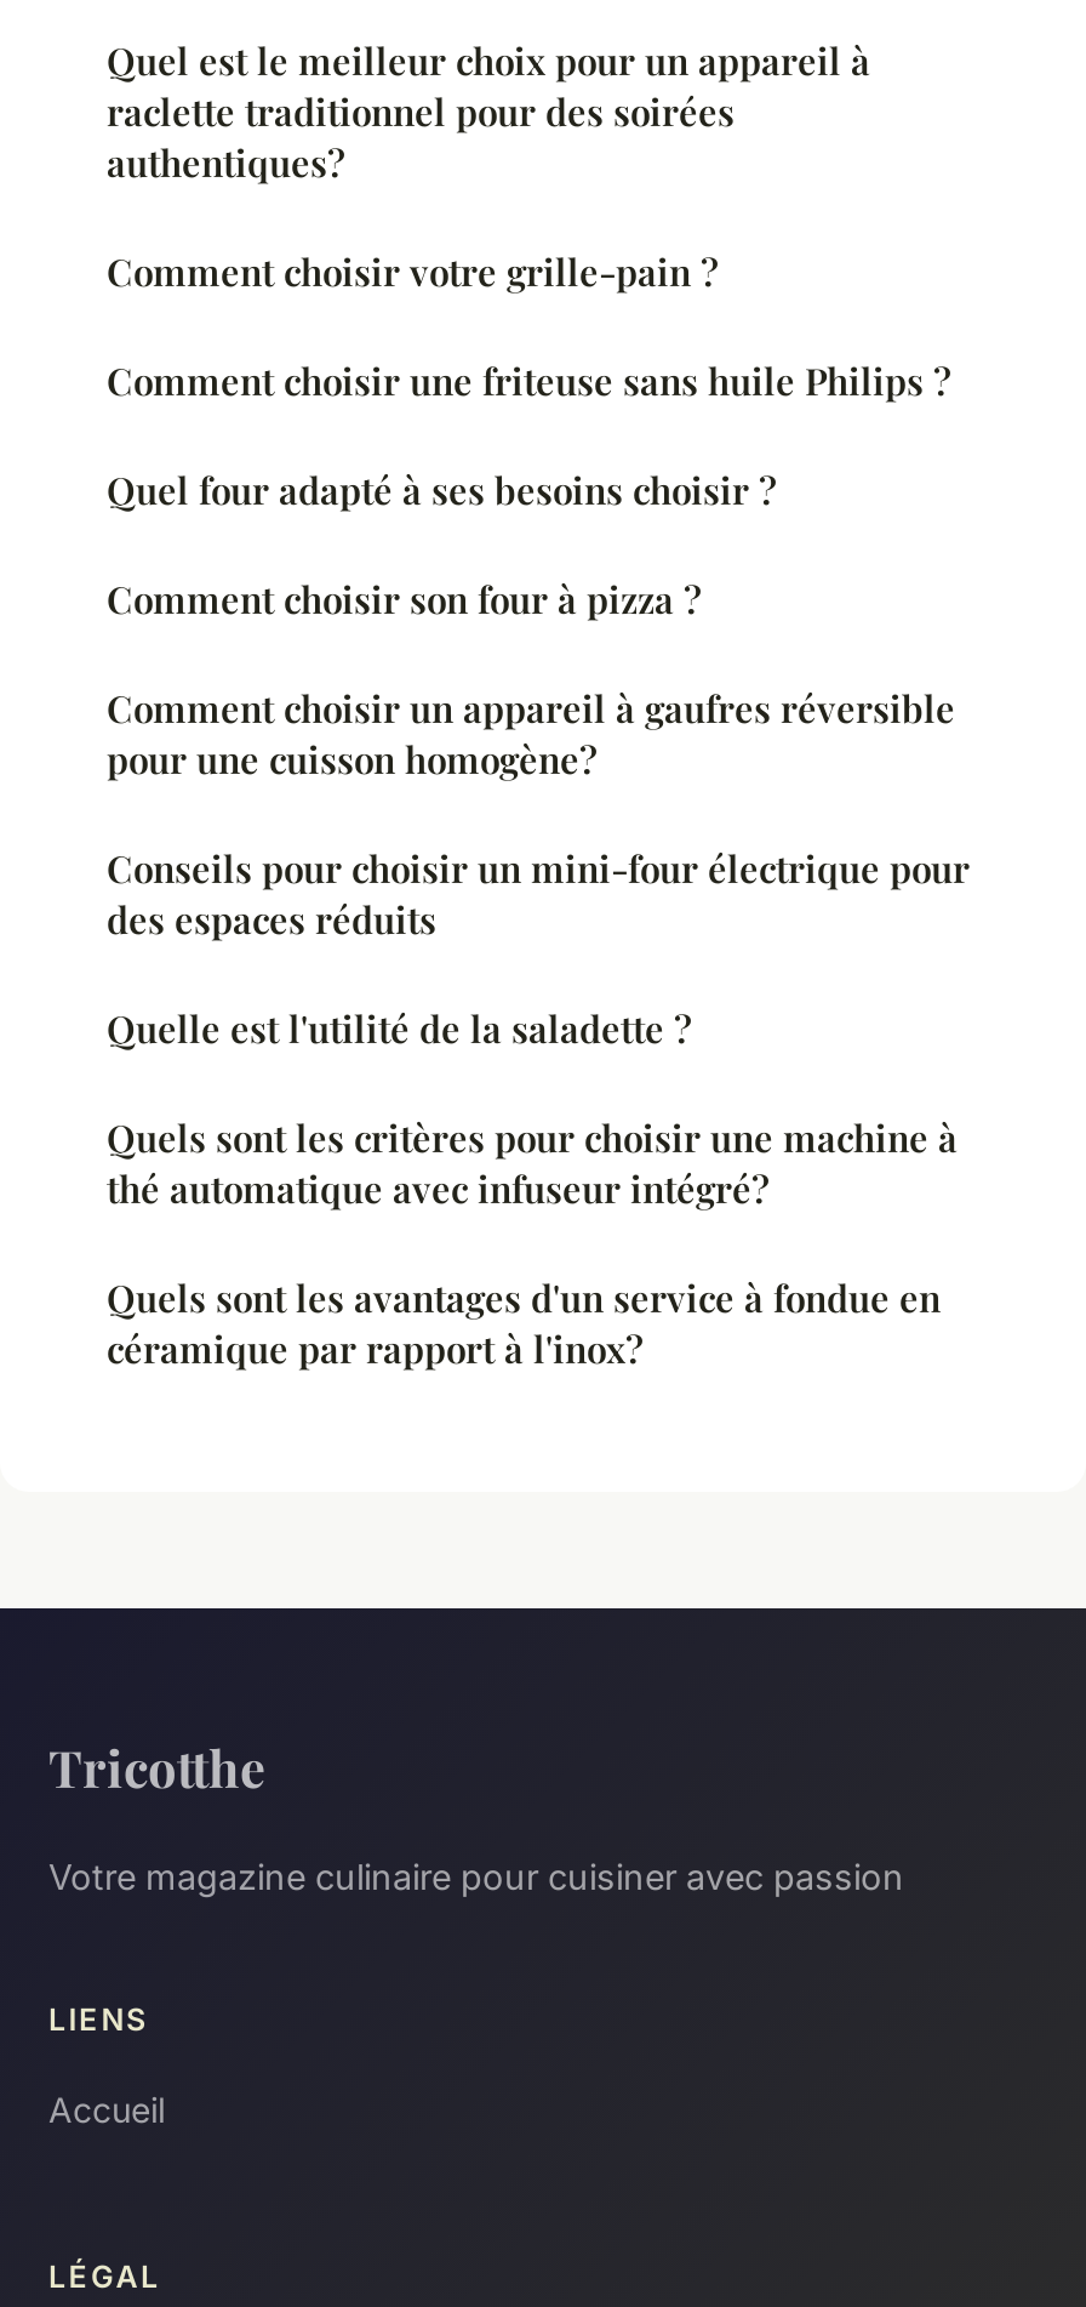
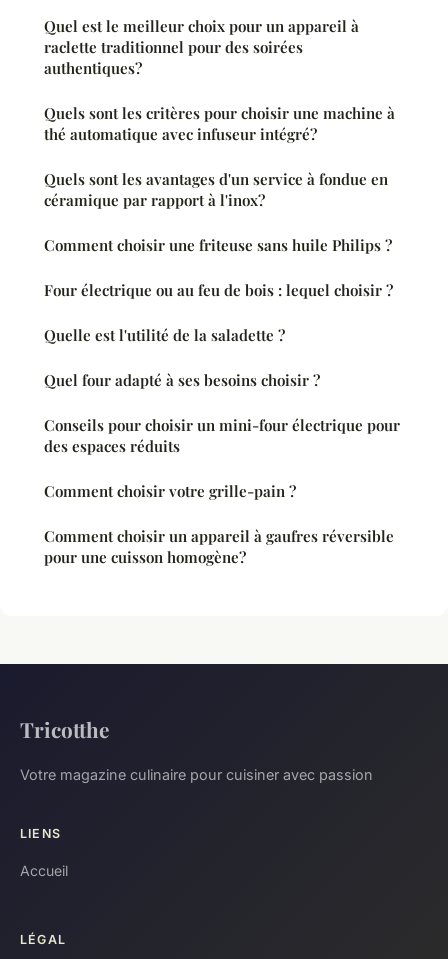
moved [107,249,970,1054] -> [44,325,400,567]: Quelle est l'utilité de la saladette ? | Quel four adapté à ses besoins choisir ? | Conseils pour choisir un mini-four électrique pour | des espaces réduits | Comment choisir votre grille-pain ? | Comment choisir un appareil à gaufres réversible | pour une cuisson homogène?
moved [107,358,950,406] -> [44,235,392,255]: Comment choisir une friteuse sans huile Philips ?
[107,576,701,625] Comment choisir son four à pizza ? -> none
moved [107,1115,958,1374] -> [44,103,395,210]: Quels sont les critères pour choisir une machine à | thé automatique avec infuseur intégré? | Quels sont les avantages d'un service à fondue en | céramique par rapport à l'inox?
none -> [44,280,393,300] Four électrique ou au feu de bois : lequel choisir ?

